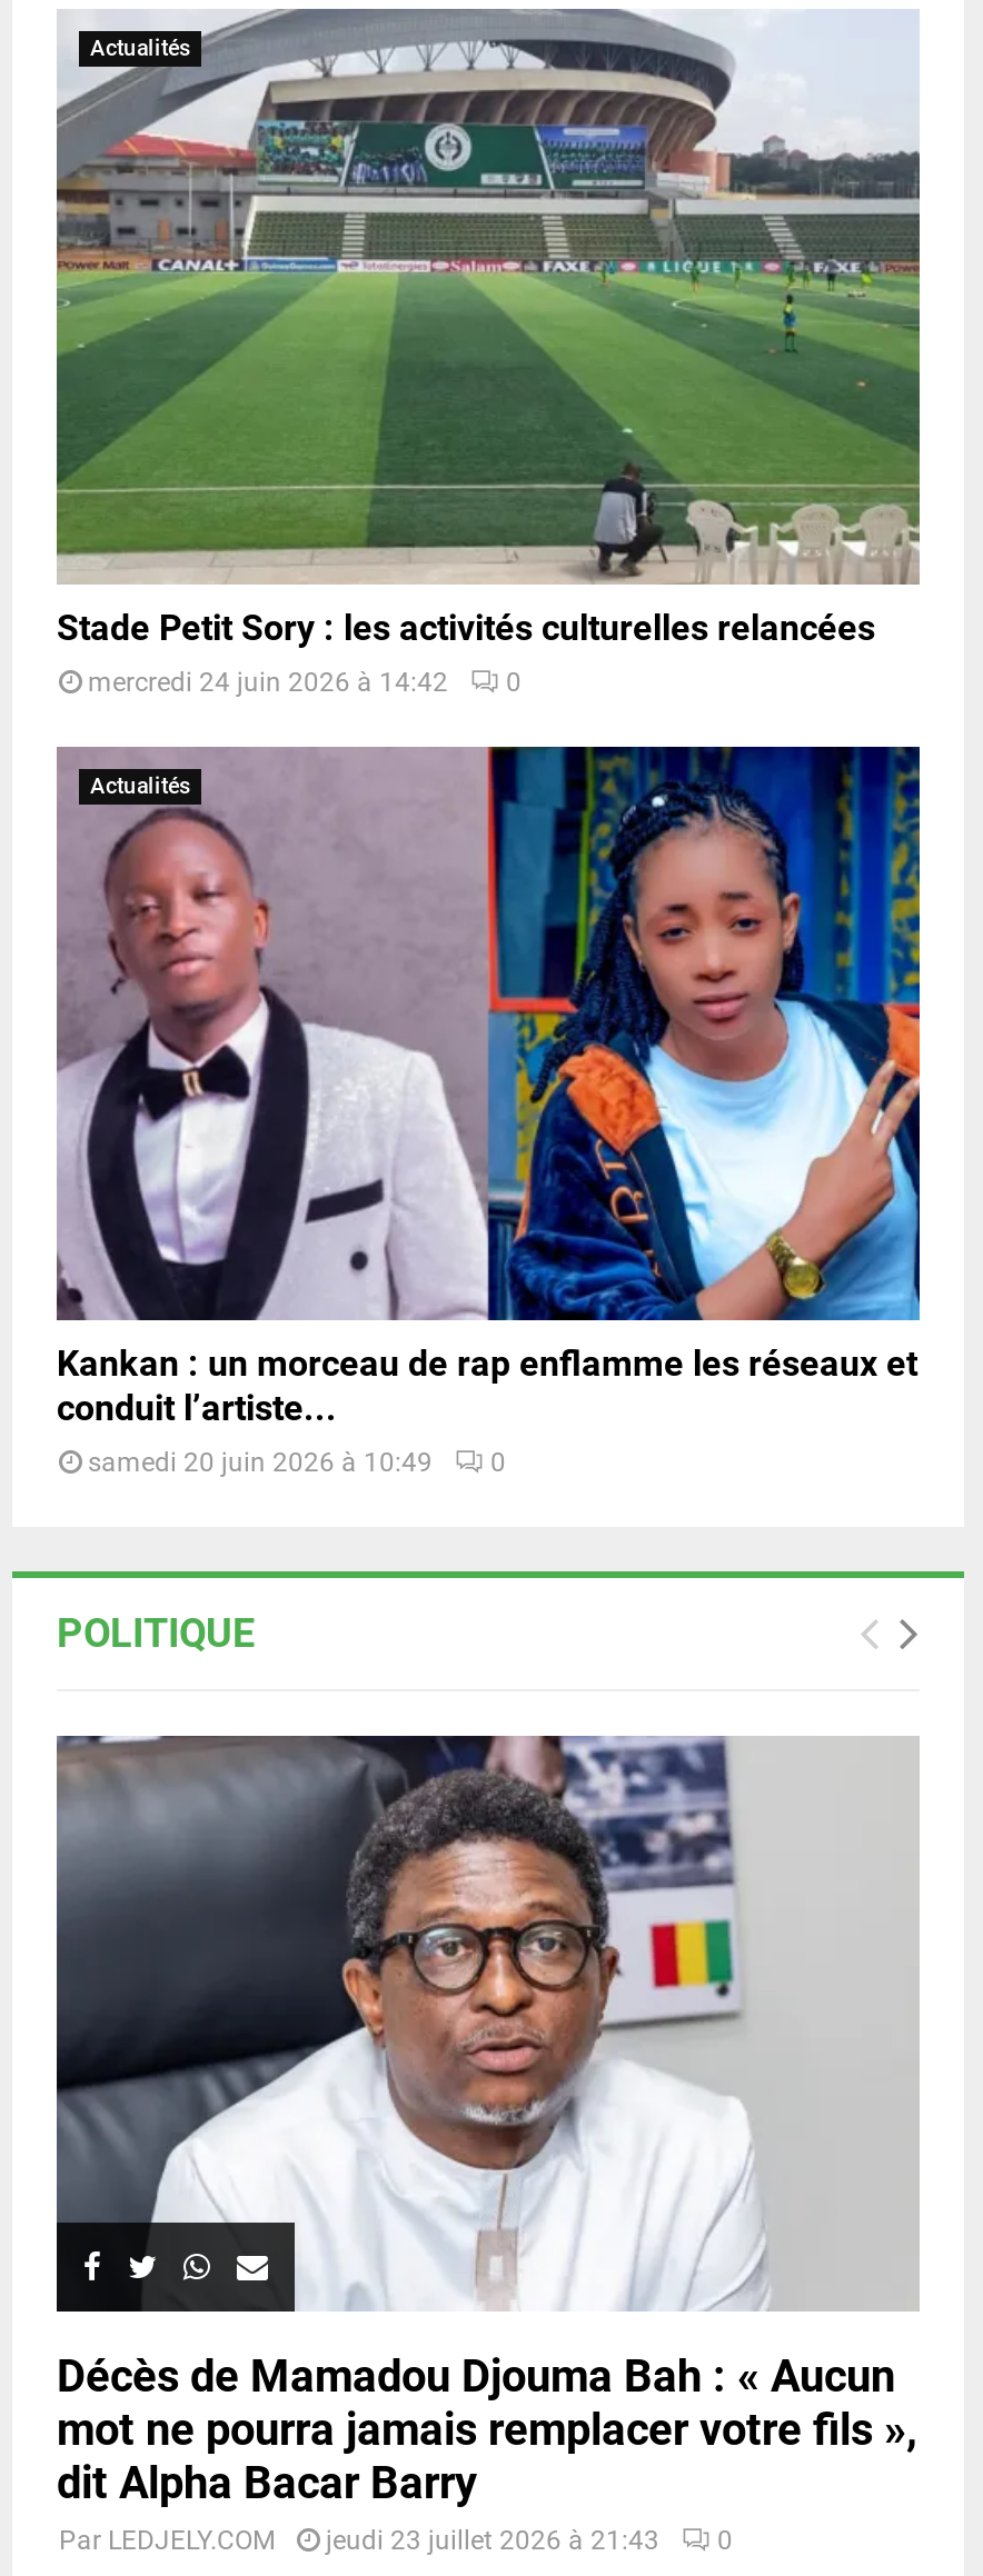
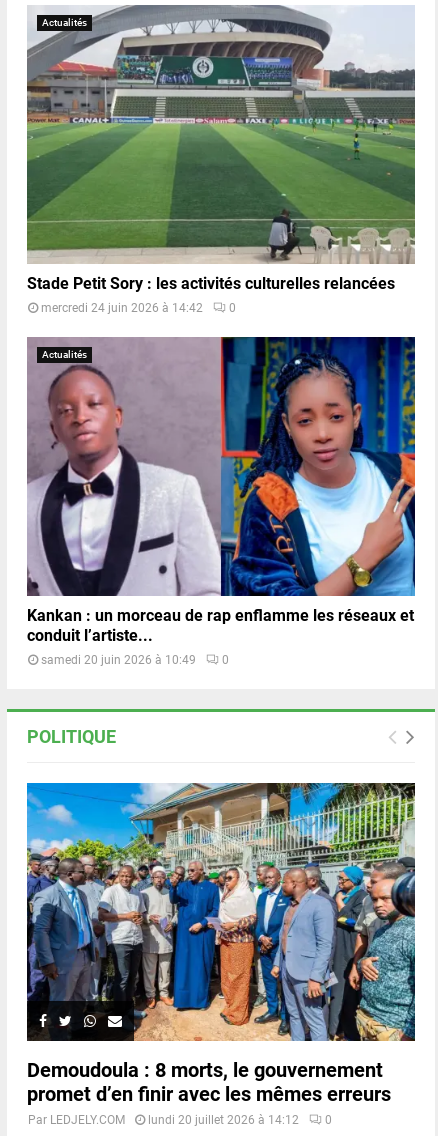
[54,1734,920,2510] [image] | Décès de Mamadou Djouma Bah : « Aucun | mot ne pourra jamais remplacer votre fils », | dit Alpha Bacar Barry -> [26,782,416,1106] [image] | Demoudoula : 8 morts, le gouvernement | promet d’en finir avec les mêmes erreurs
[326,2525,659,2556] jeudi 23 juillet 2026 à 21:43 -> [148,1113,299,1127] lundi 20 juillet 2026 à 14:12

